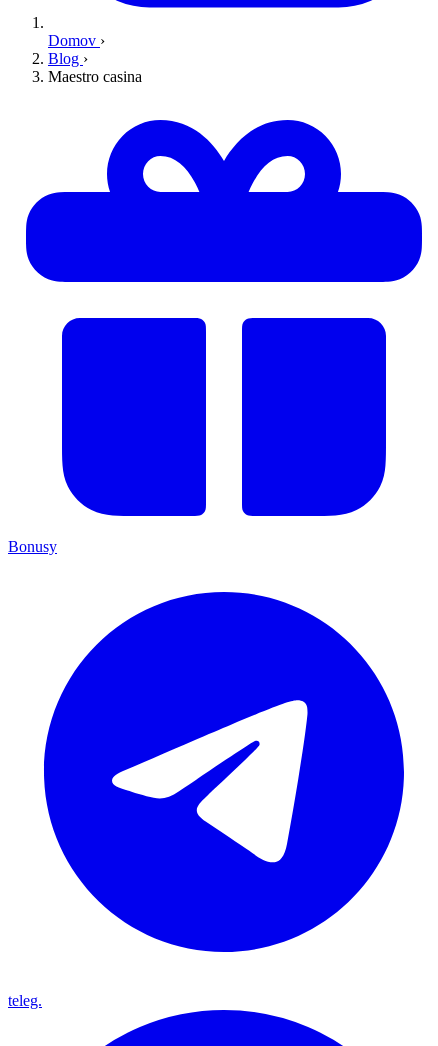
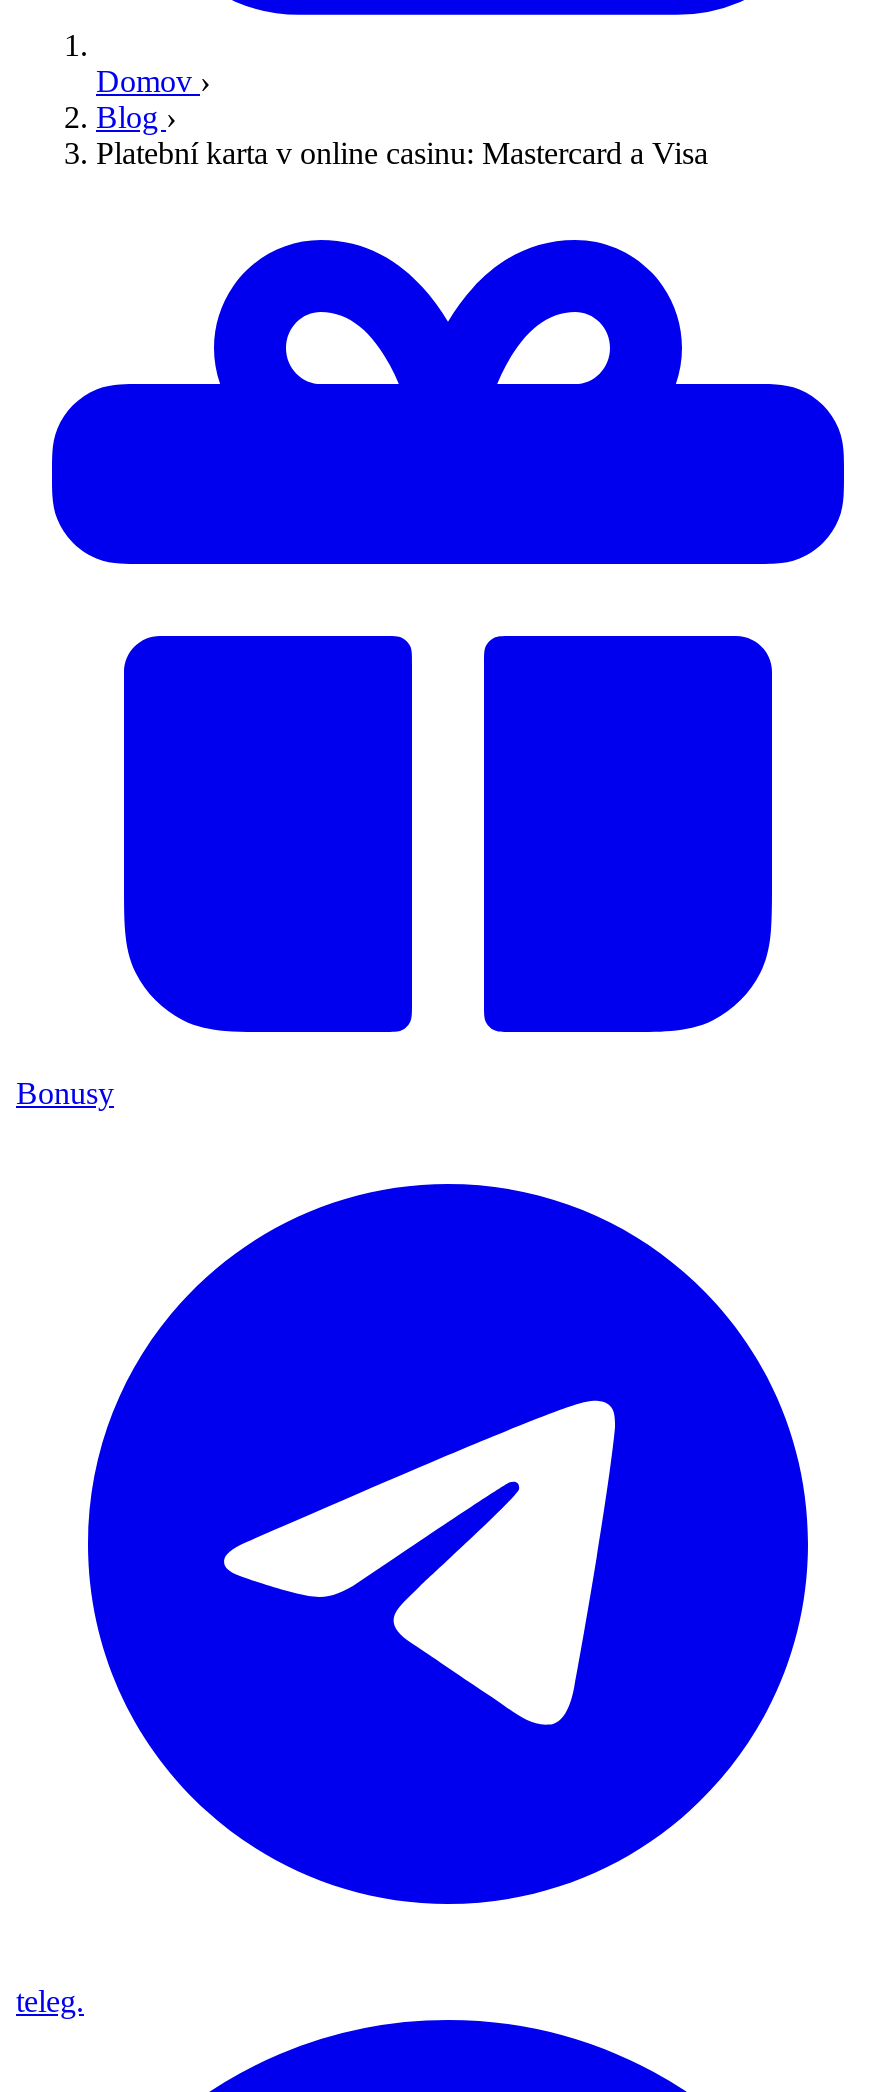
[48,68,142,85] Maestro casina -> [96,136,708,170] Platební karta v online casinu: Mastercard a Visa

